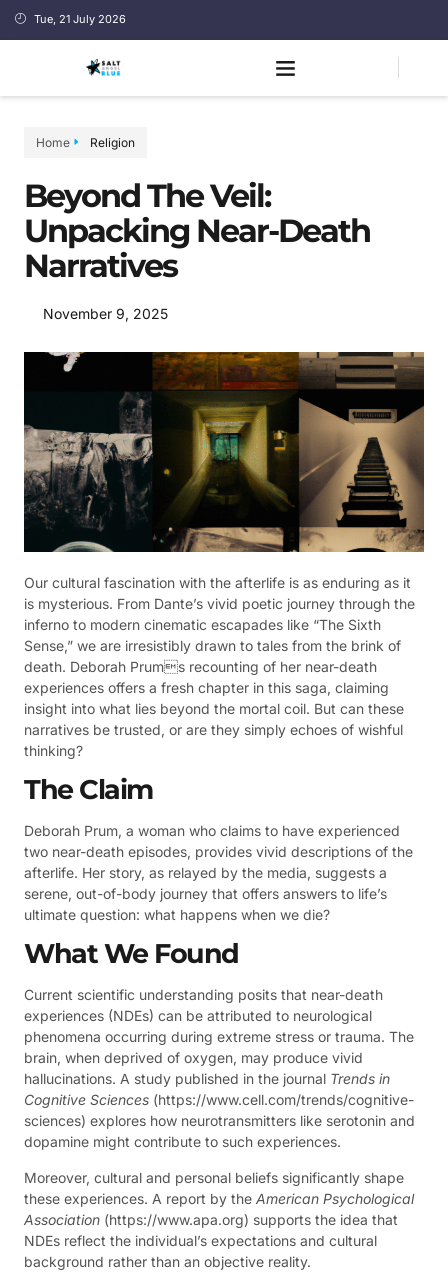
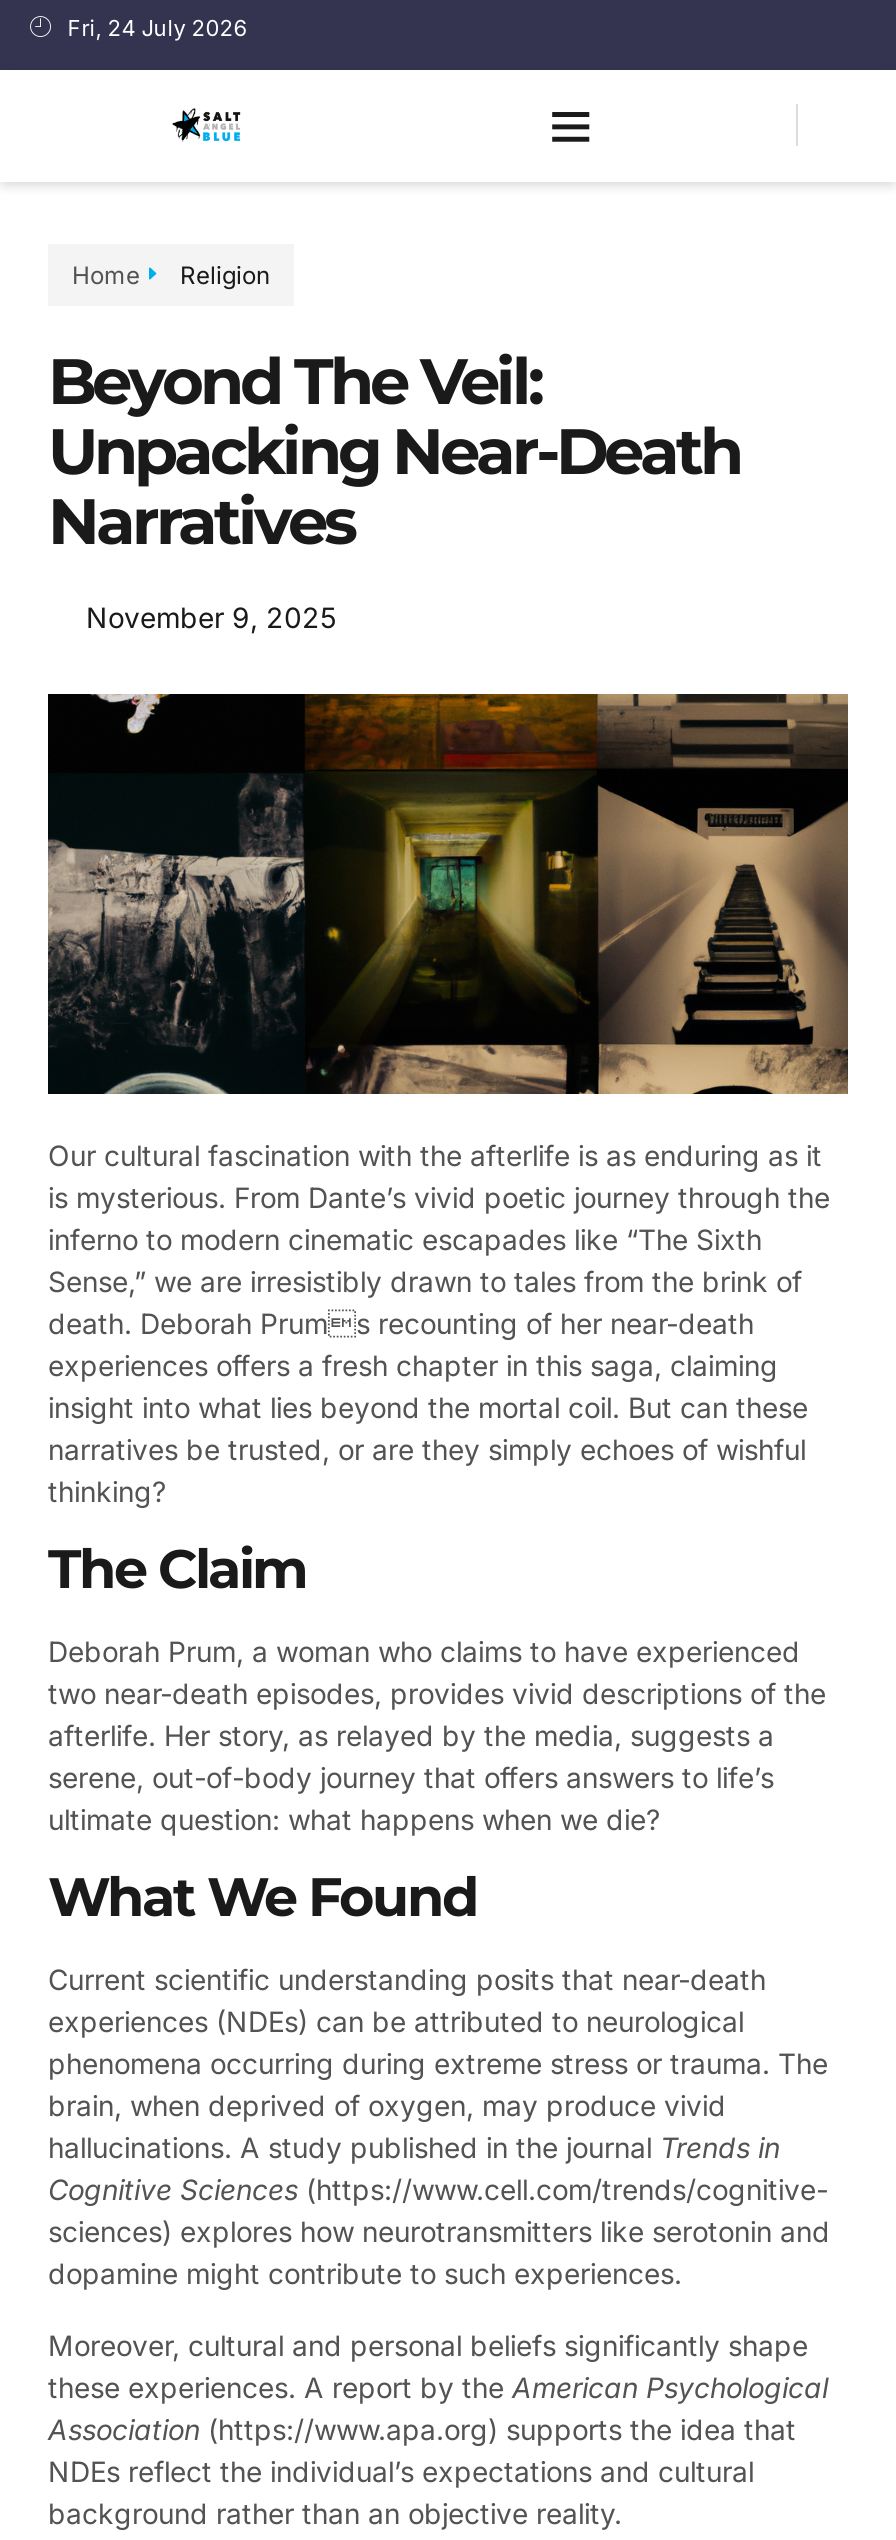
[34,12,126,26] Tue, 21 July 2026 -> [68,14,248,42] Fri, 24 July 2026

